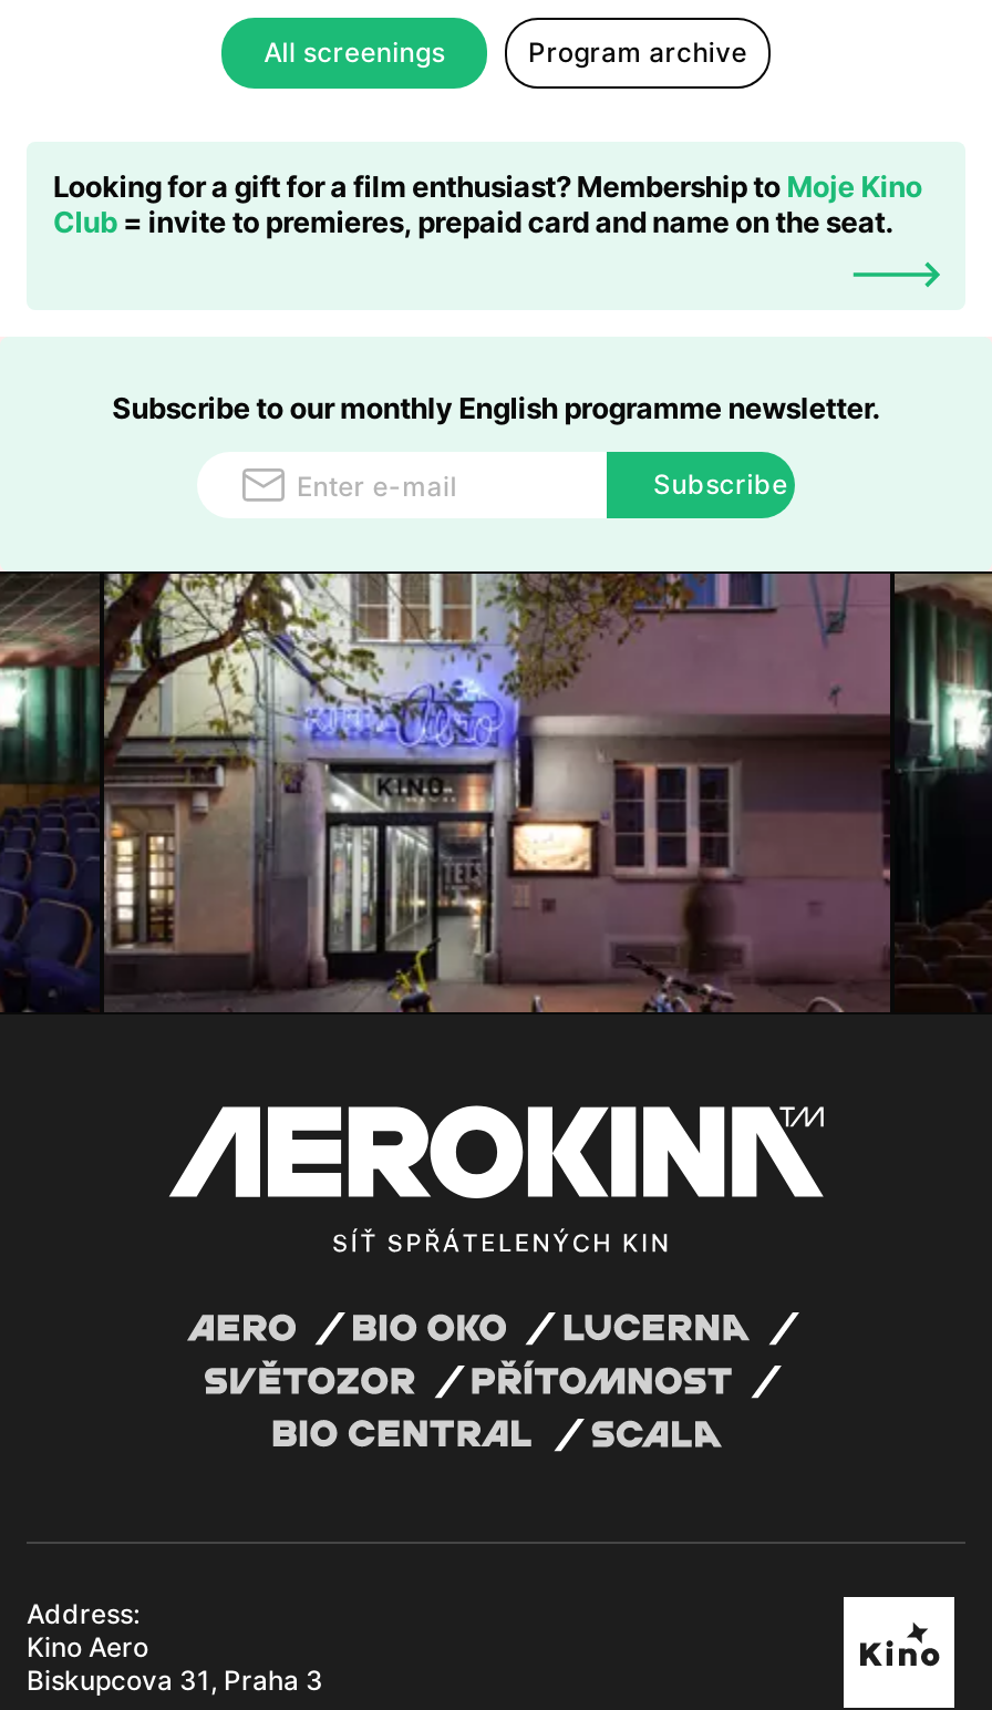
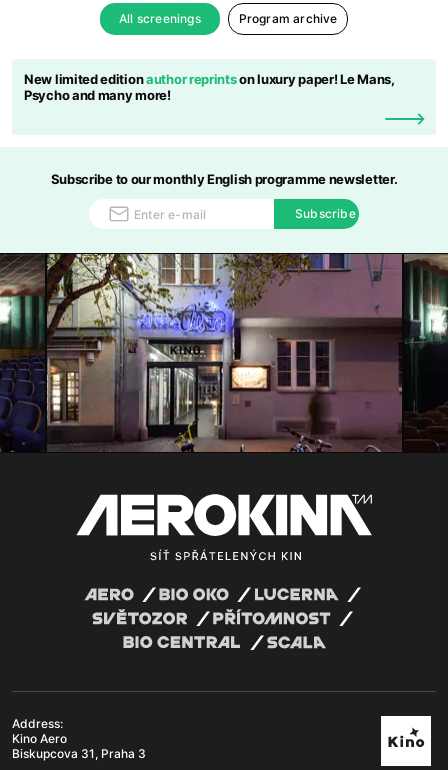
[53,168,922,239] Looking for a gift for a film enthusiast? Membership to Moje Kino | Club = invite to premieres, prepaid card and name on the seat. -> [24,71,395,103] New limited edition author reprintson luxury paper! Le Mans, | Psycho and many more!

